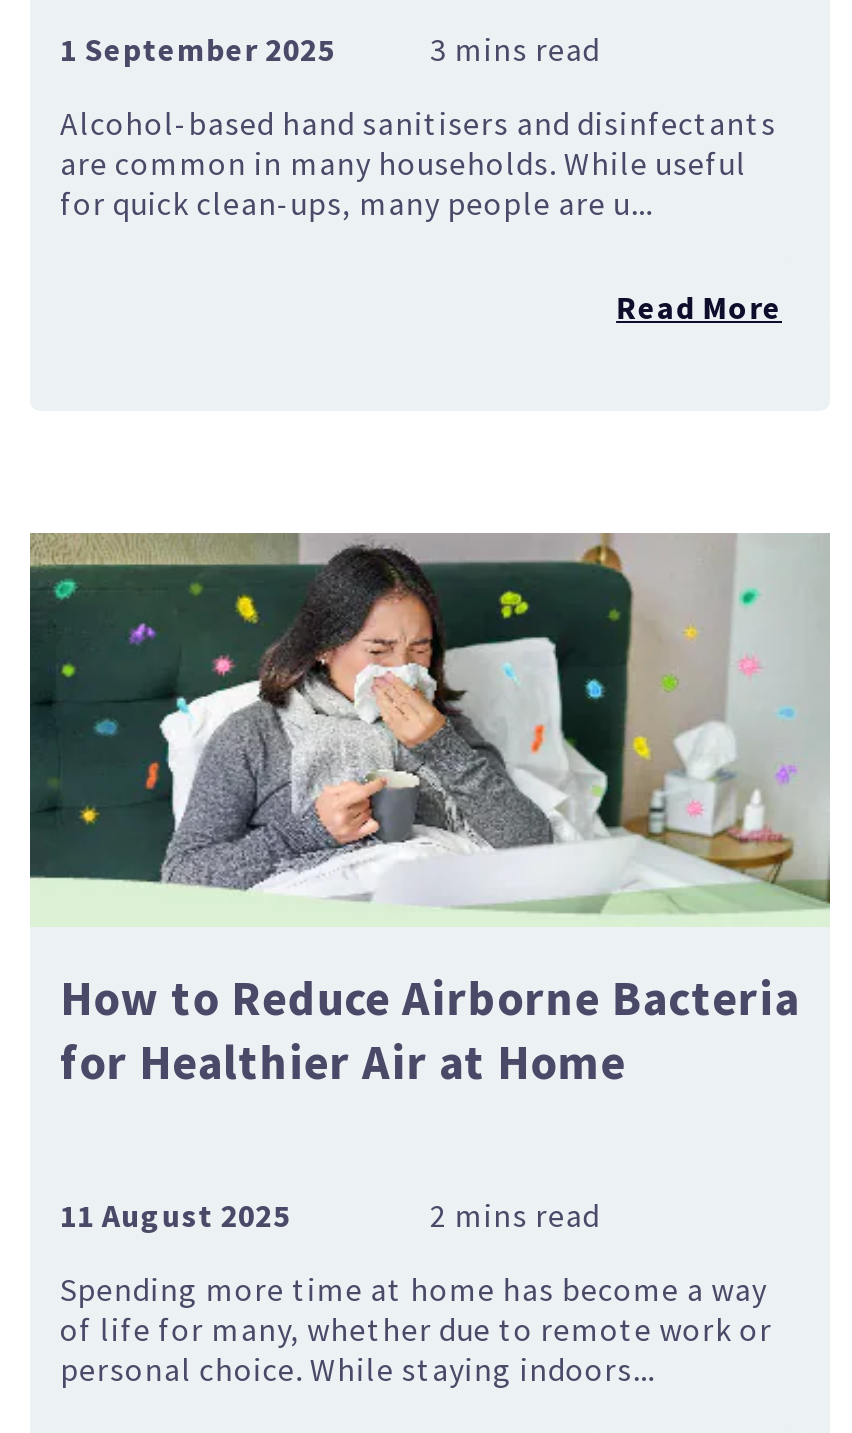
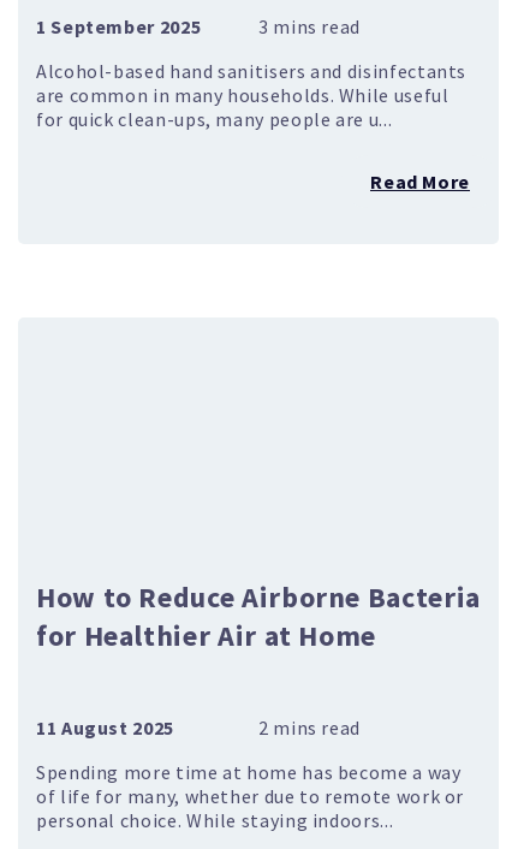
[28,531,832,925] [image] -> none

